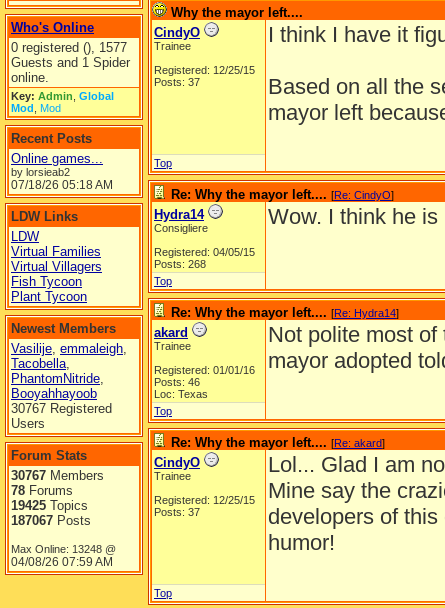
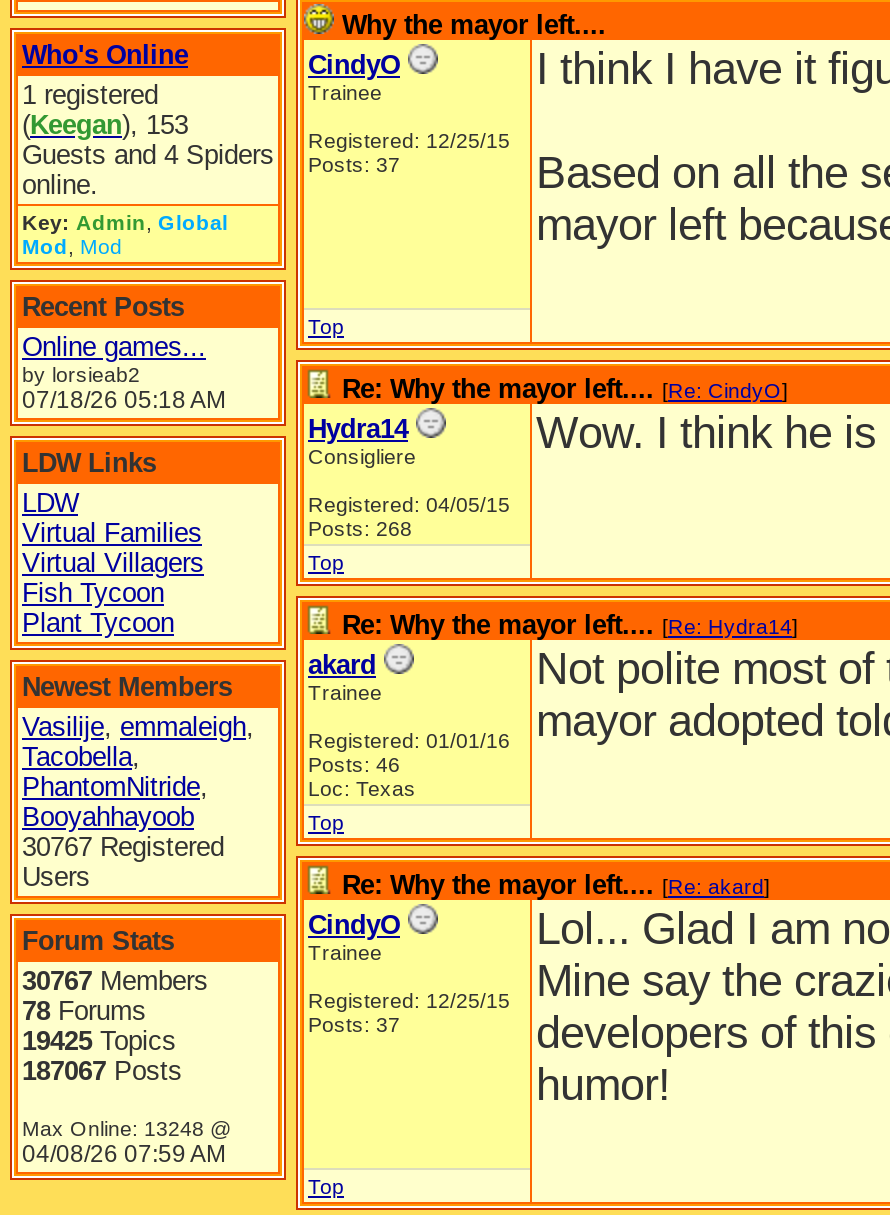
[11,40,130,70] 0 registered (), 1577 | Guests and 1 Spider -> [22,80,274,170] 1 registered | (Keegan), 153 | Guests and 4 Spiders

